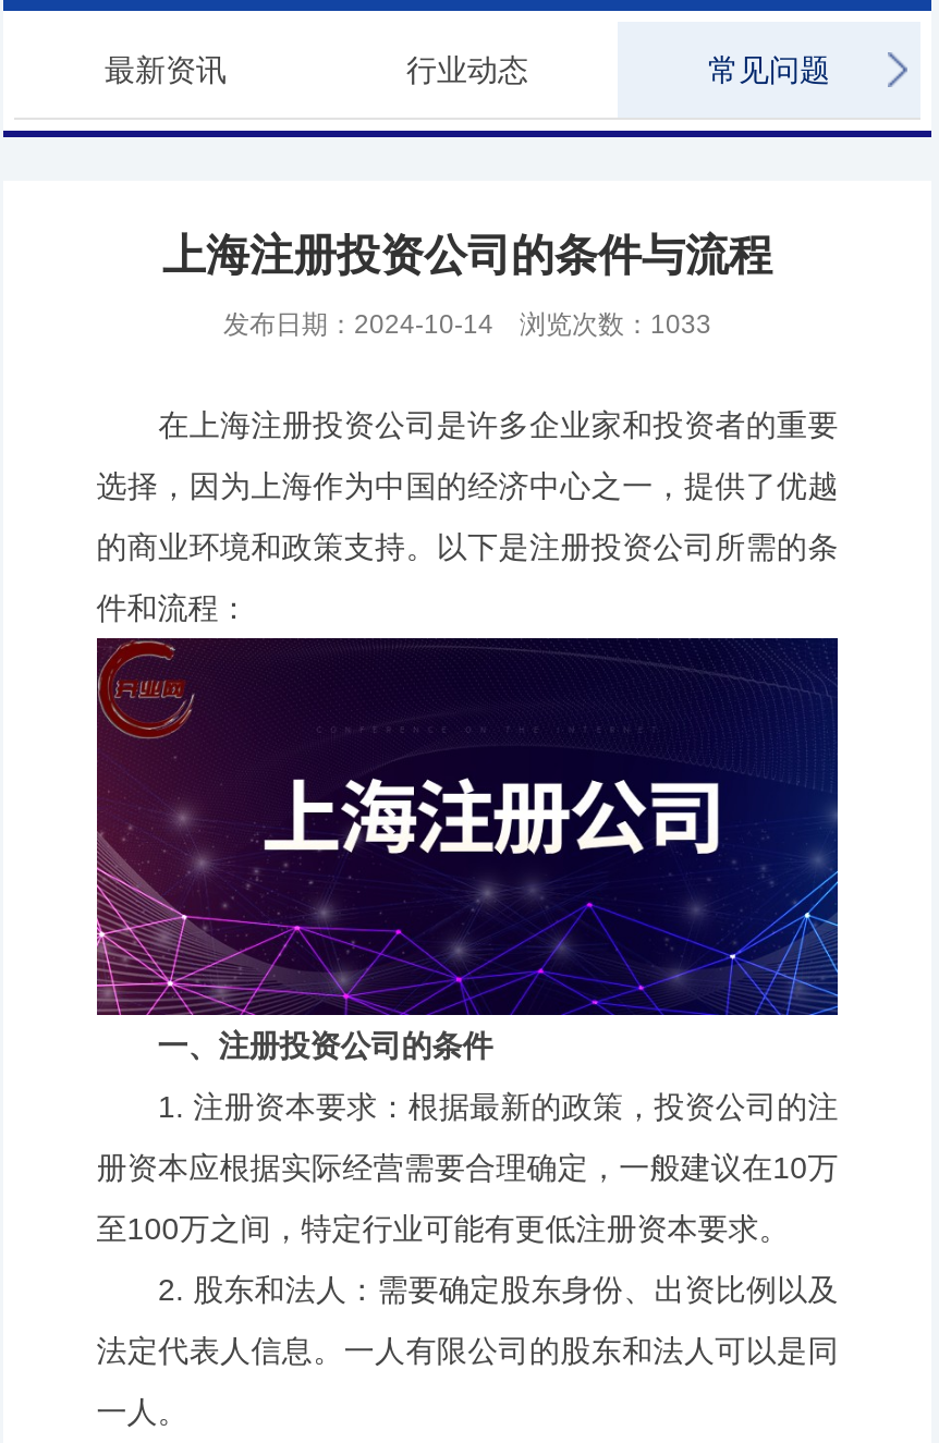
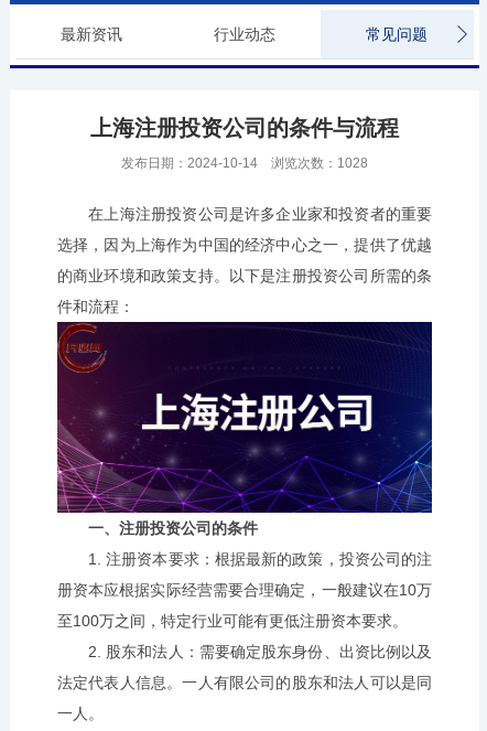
[223,308,711,339] 发布日期：2024-10-14 浏览次数：1033 -> [121,155,368,170] 发布日期：2024-10-14 浏览次数：1028

